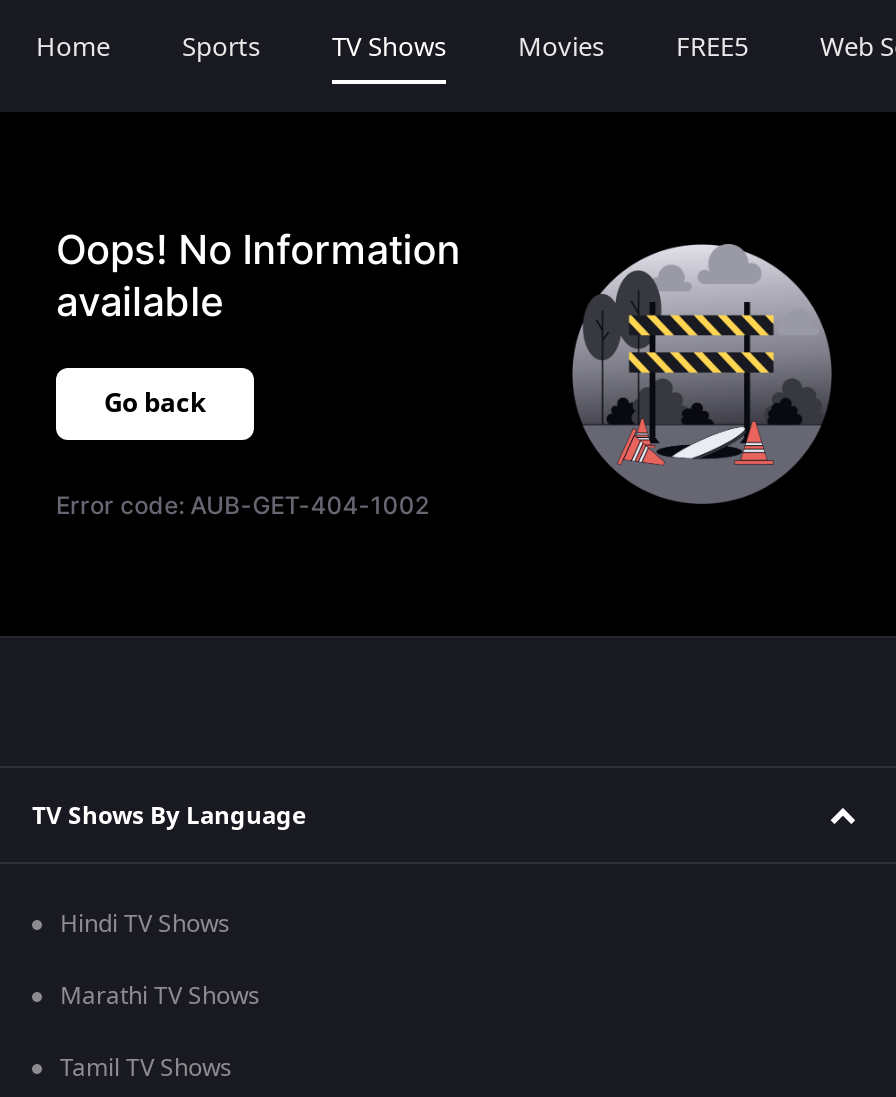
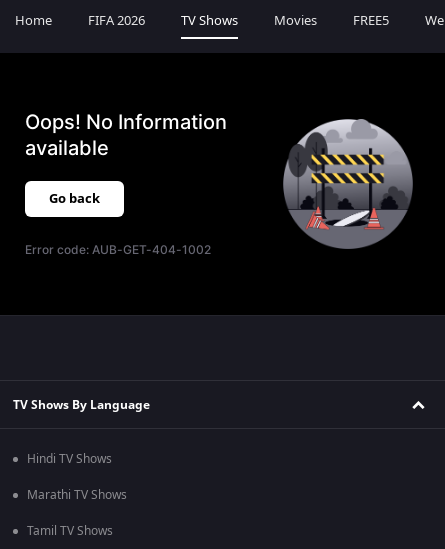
[182,28,260,66] Sports -> [88,11,145,30] FIFA 2026

